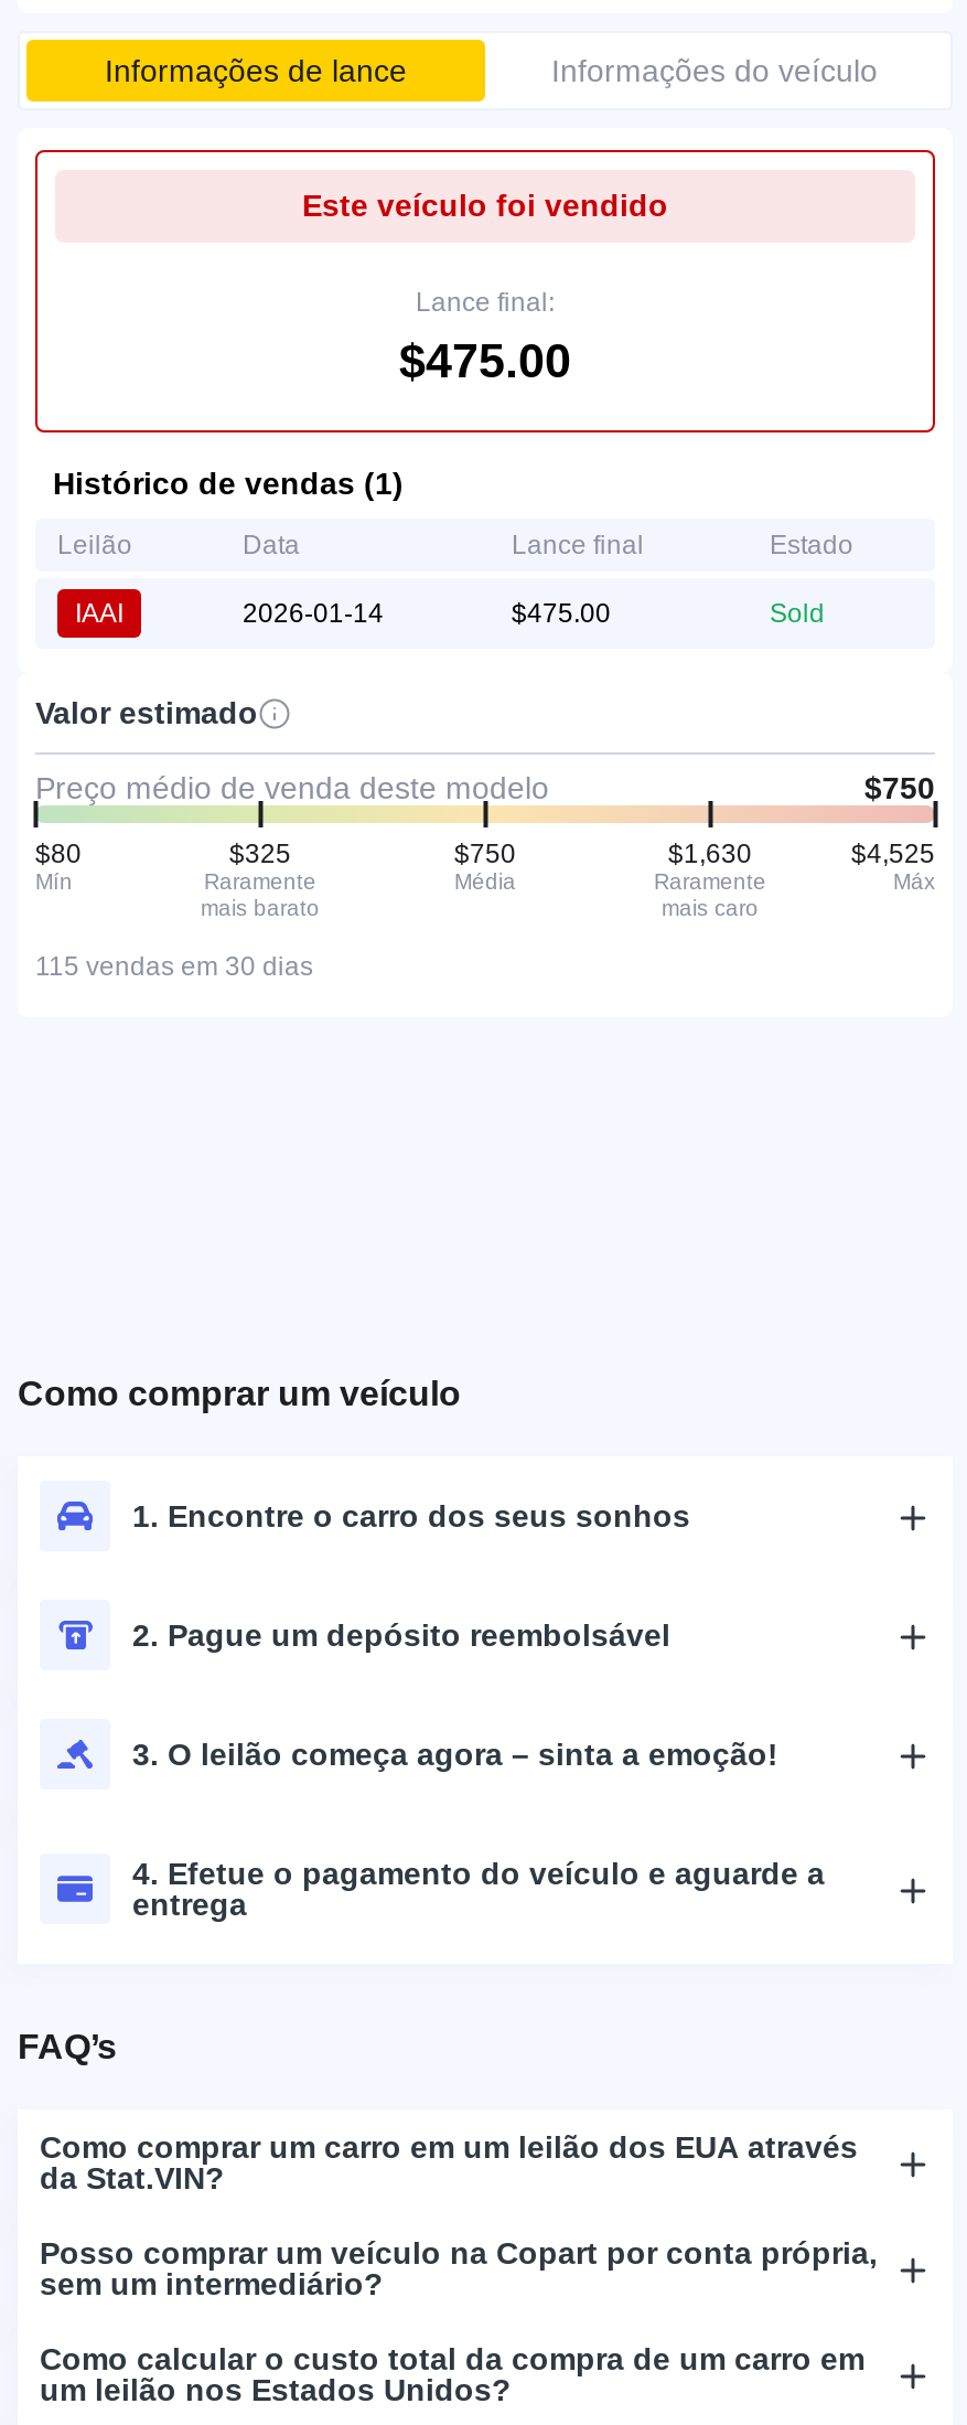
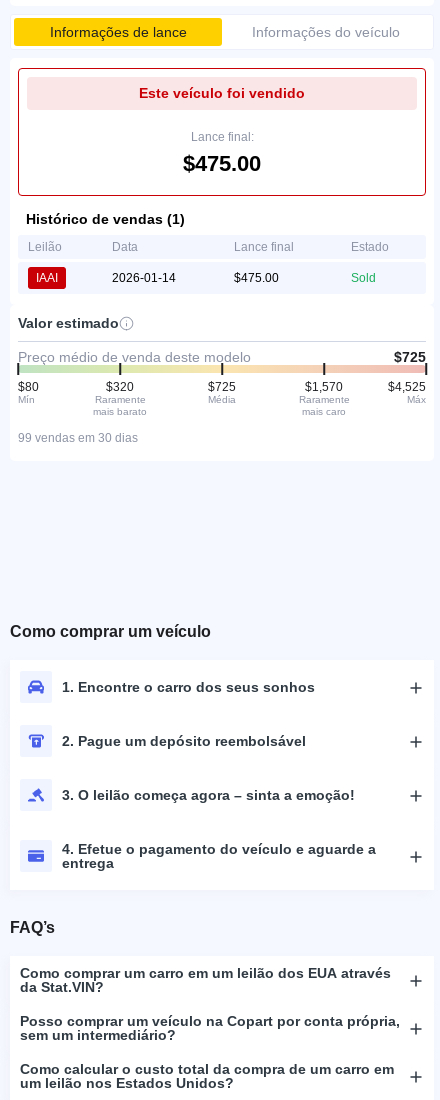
[864,770,935,805] $750 -> [394,349,426,365] $725
[229,838,291,869] $325 -> [106,380,134,394] $320
[454,838,516,869] $750 -> [208,380,236,394] $725
[668,838,752,869] $1,630 -> [305,380,343,394] $1,570
[35,951,313,981] 115 vendas em 30 dias -> [18,431,138,445] 99 vendas em 30 dias

